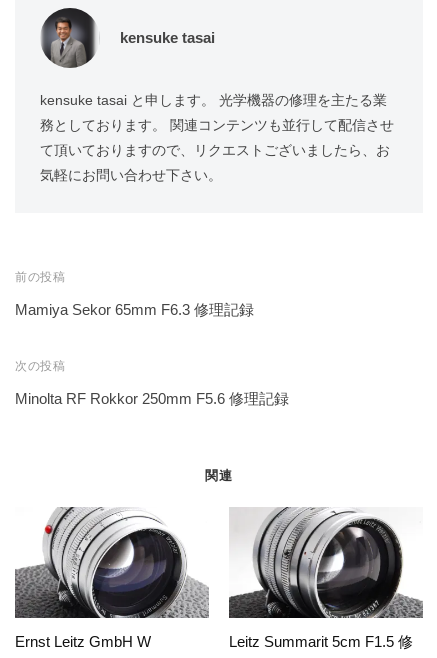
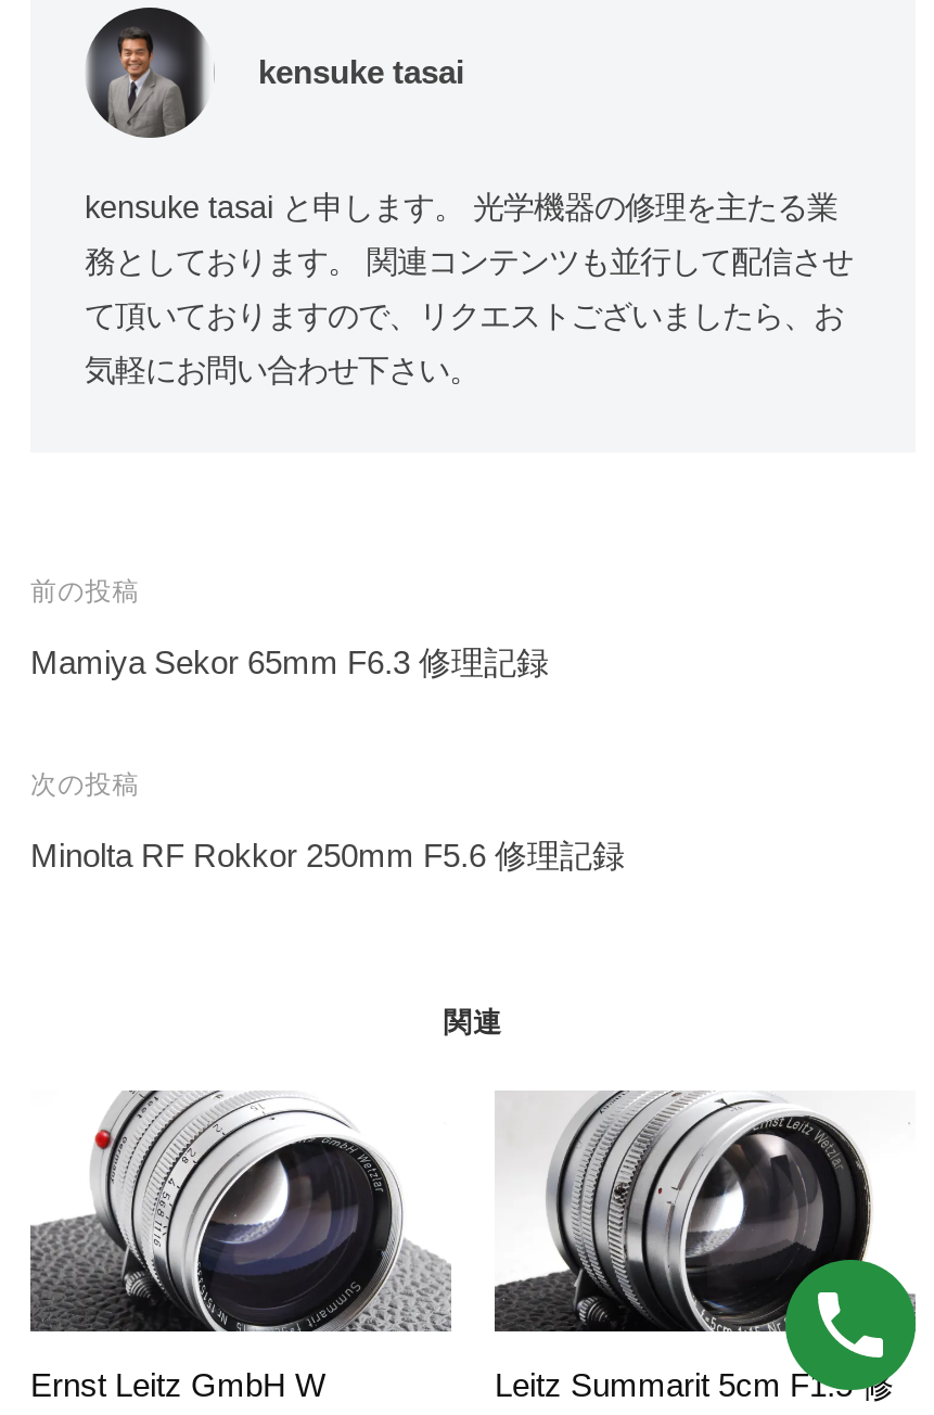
[363,585,423,632] [image] -> [783,1258,918,1366] [image]

